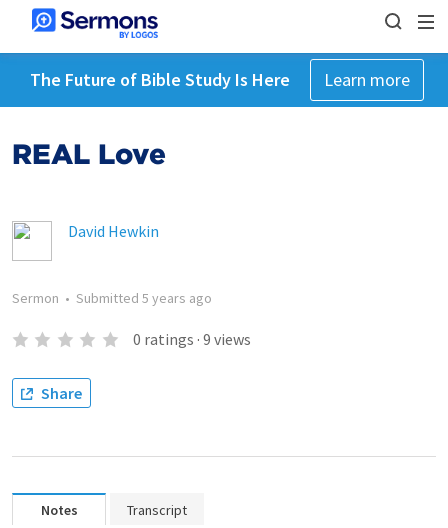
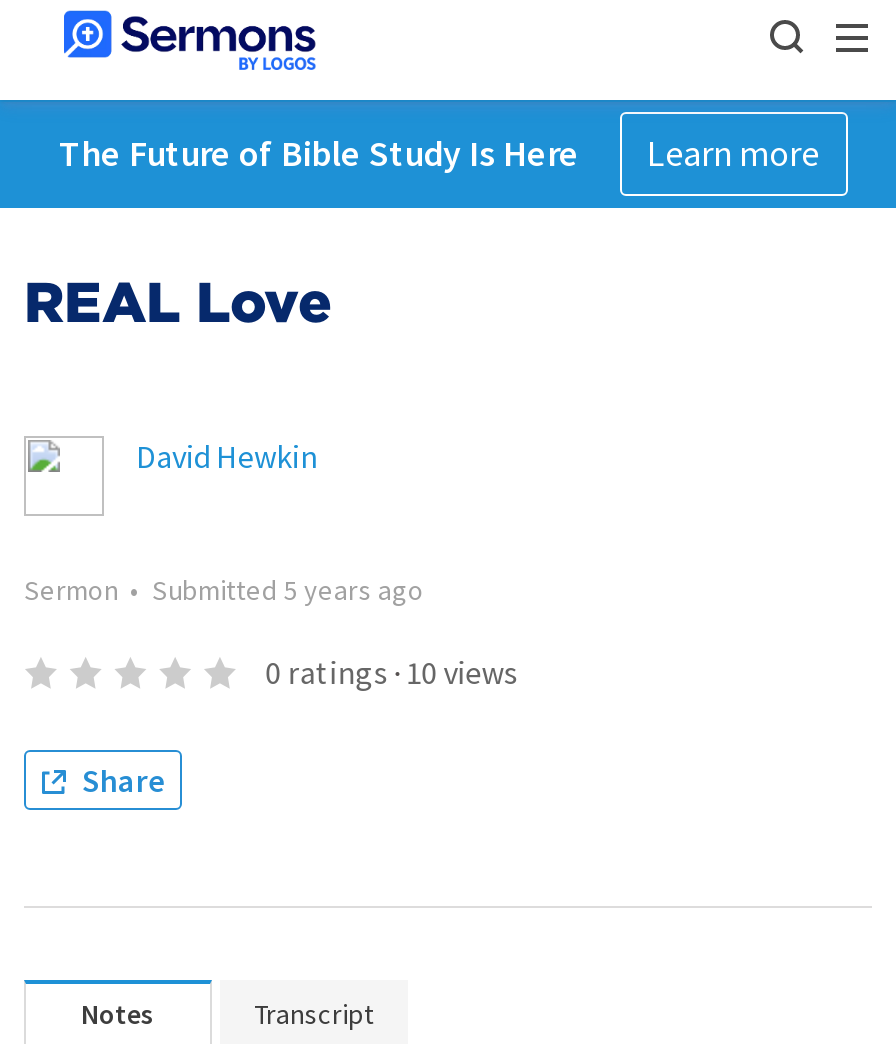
[133,329,251,349] 0 ratings · 9 views -> [265,652,517,692] 0 ratings · 10 views

